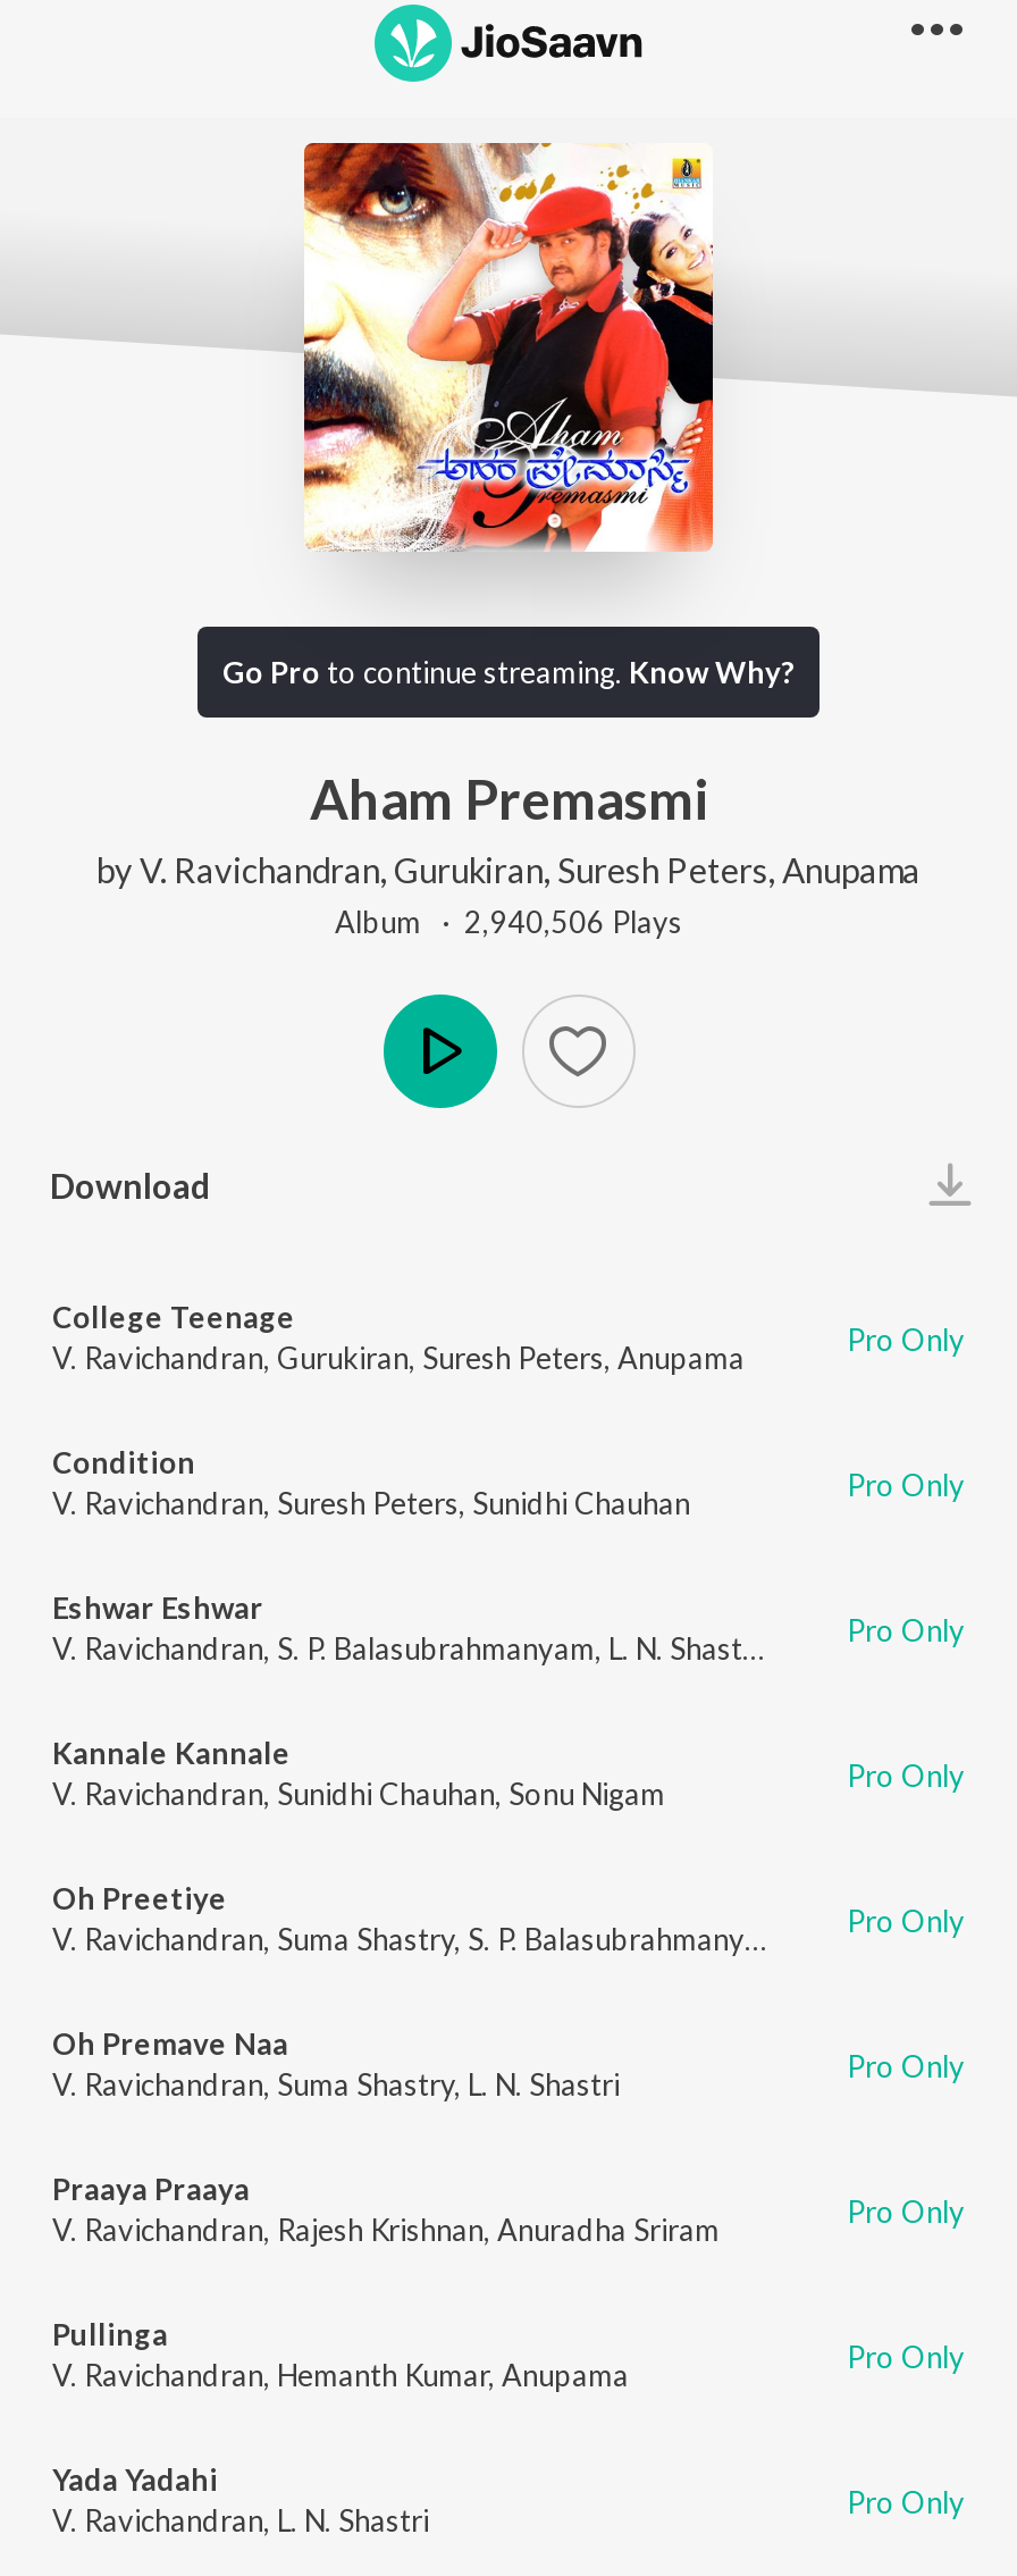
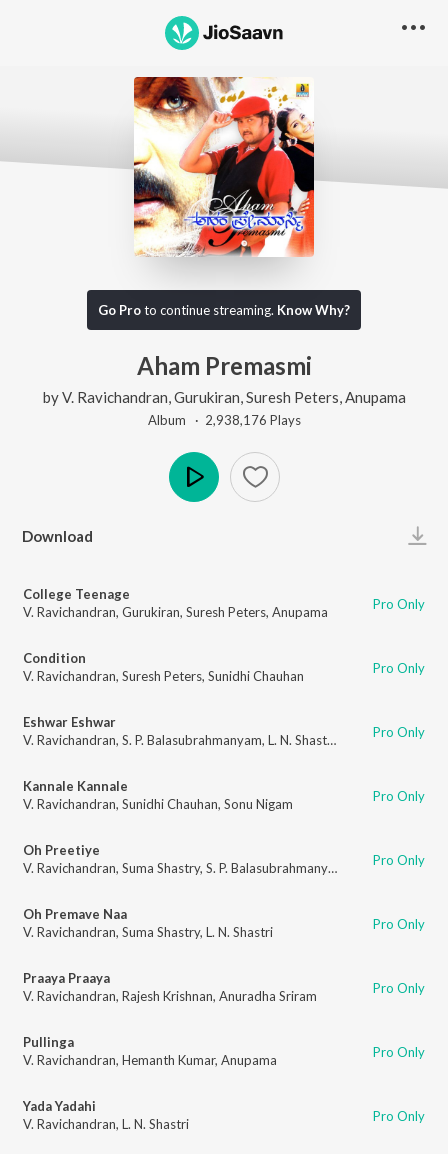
[335,903,682,939] Album · 2,940,506 Plays -> [147,411,300,427] Album · 2,938,176 Plays

